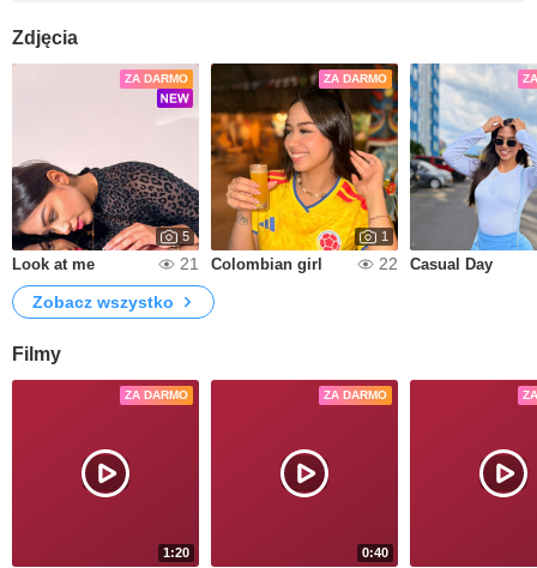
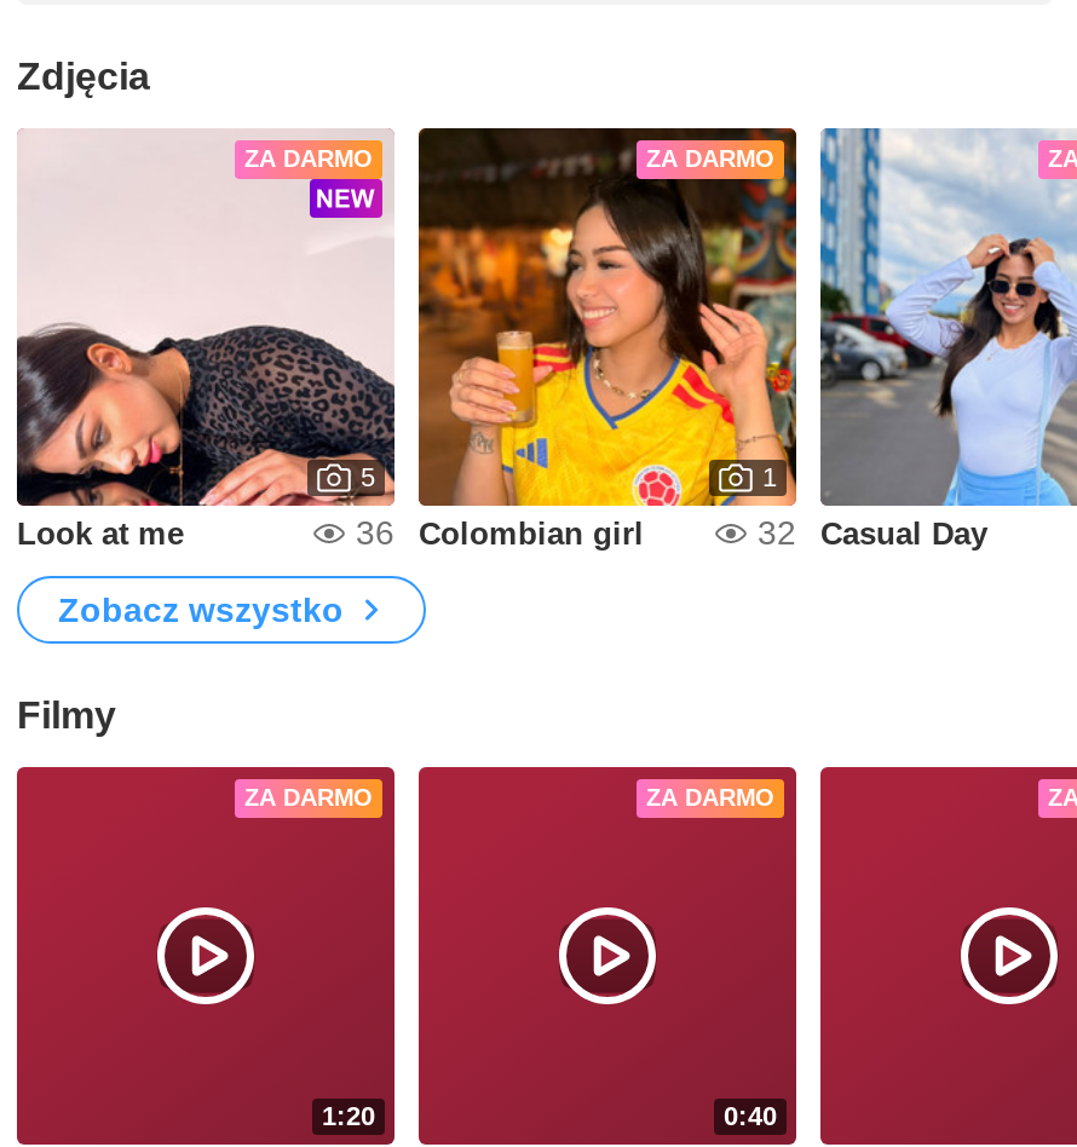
[180,254,322,273] 21 Colombian girl -> [356,513,644,552] 36 Colombian girl
[379,254,493,273] 22 Casual Day -> [758,513,987,552] 32 Casual Day

